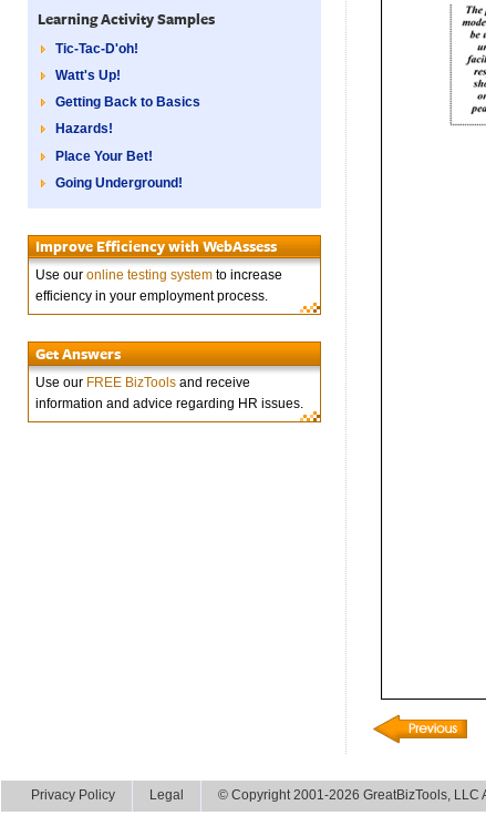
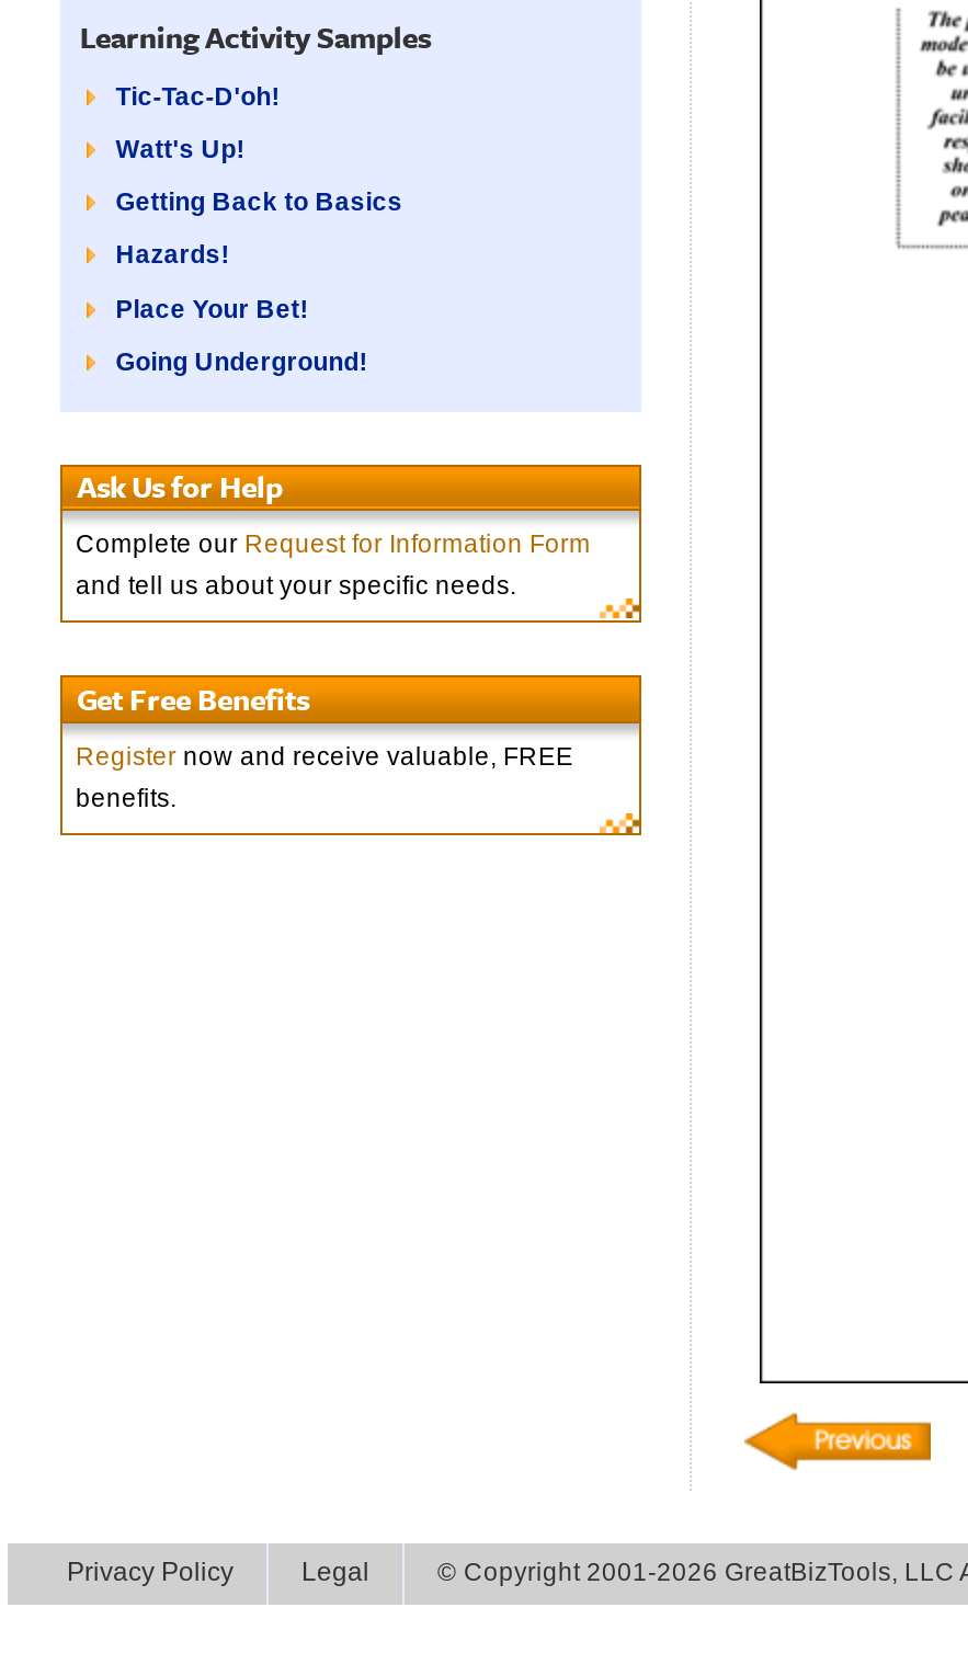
[36,235,277,258] Improve Efficiency with WebAssess -> [77,466,283,509] Ask Us for Help
[35,269,282,282] Use our online testing system to increase -> [76,531,591,558] Complete our Request for Information Form
[35,290,268,303] efficiency in your employment process. -> [76,573,516,599] and tell us about your specific needs.
[36,343,121,365] Get Answers -> [77,678,309,721] Get Free Benefits
[35,376,250,389] Use our FREE BizTools and receive -> [76,743,573,770] Register now and receive valuable, FREE
[35,397,303,410] information and advice regarding HR issues. -> [76,785,176,811] benefits.

